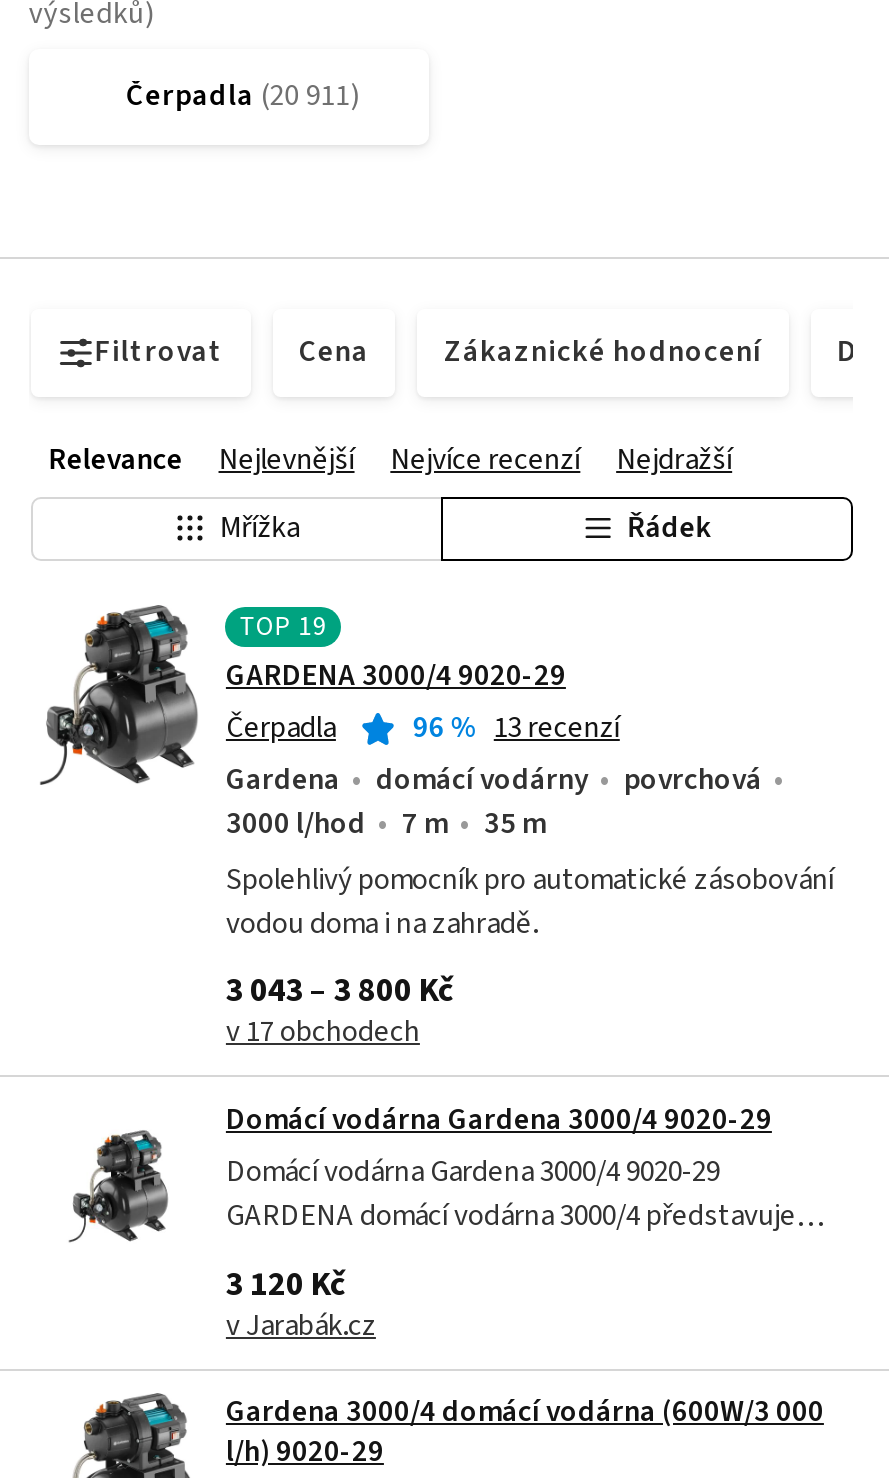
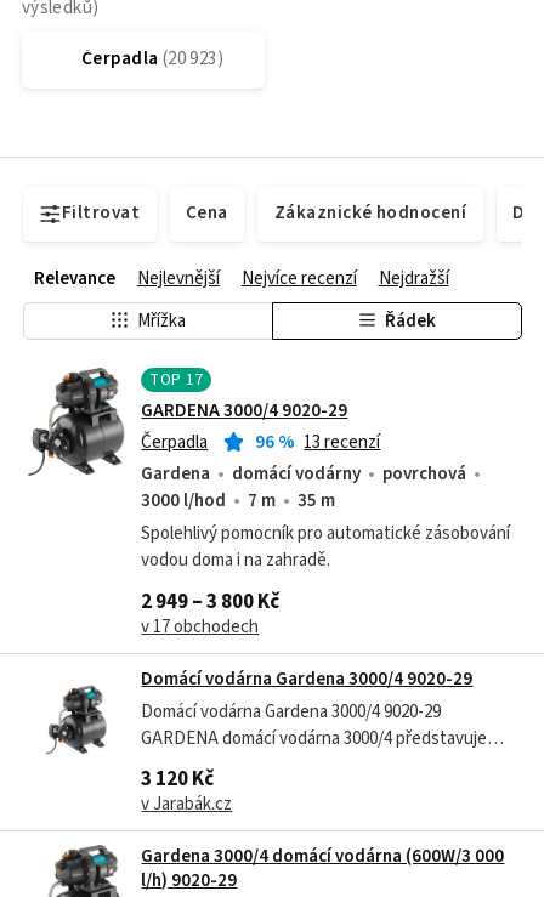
[239,606,327,644] TOP19 -> [150,368,203,391] TOP17
[226,967,454,1015] 3 043 – 3 800 Kč -> [141,587,280,616] 2 949 – 3 800 Kč

